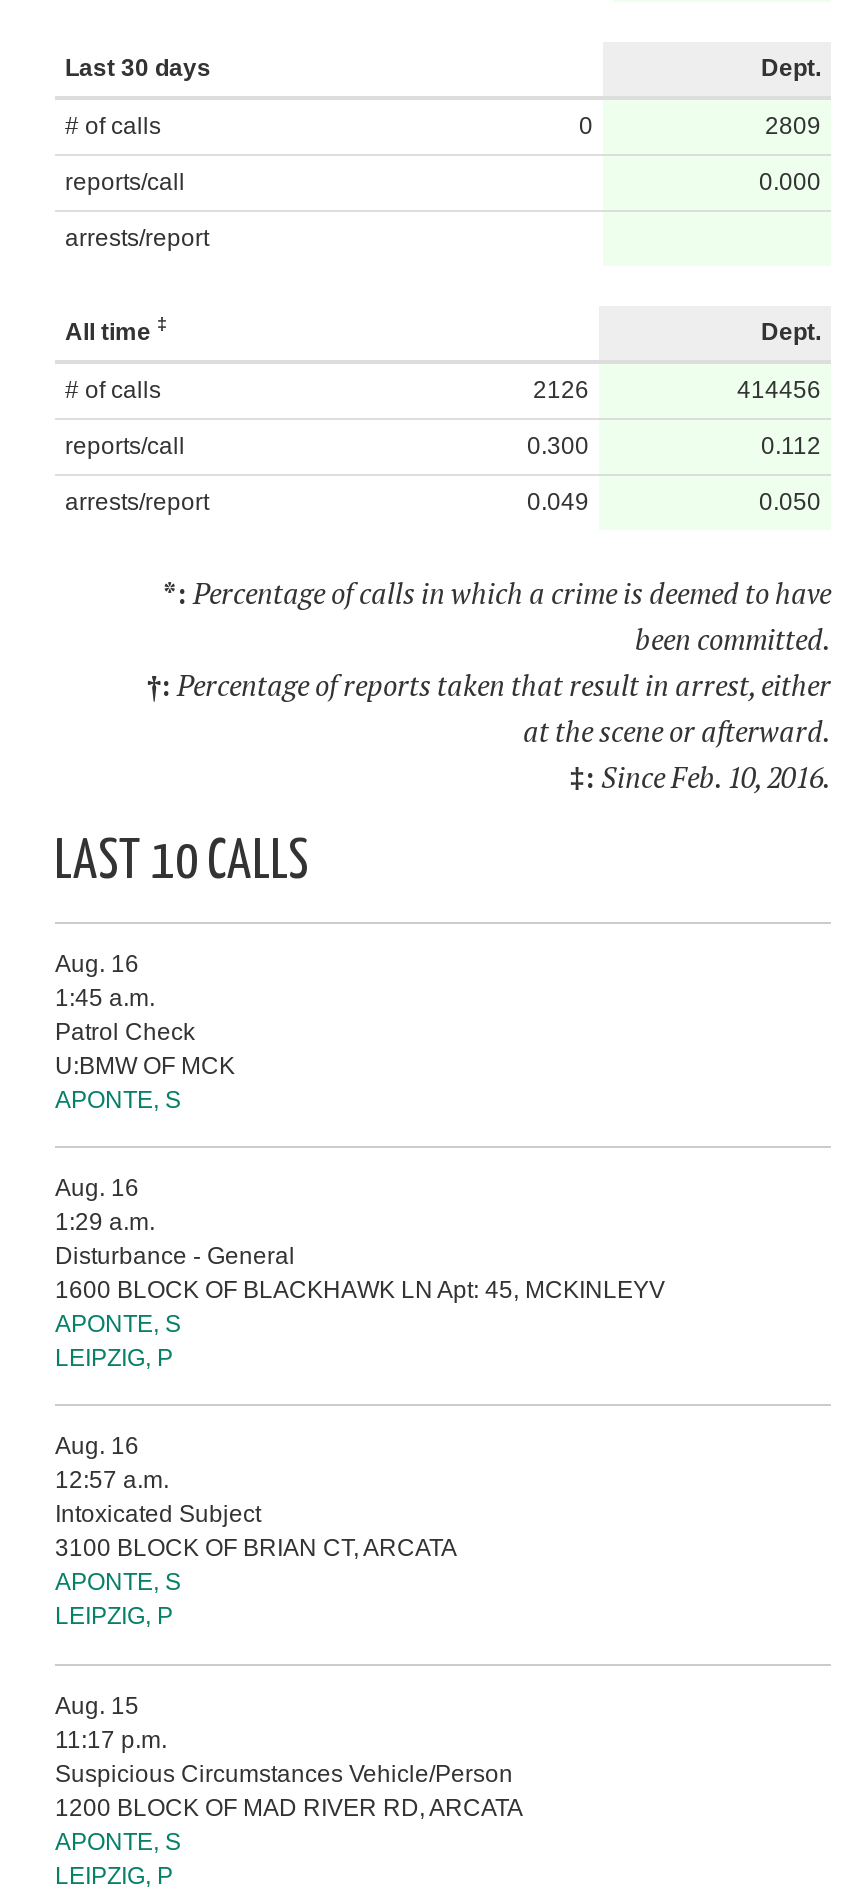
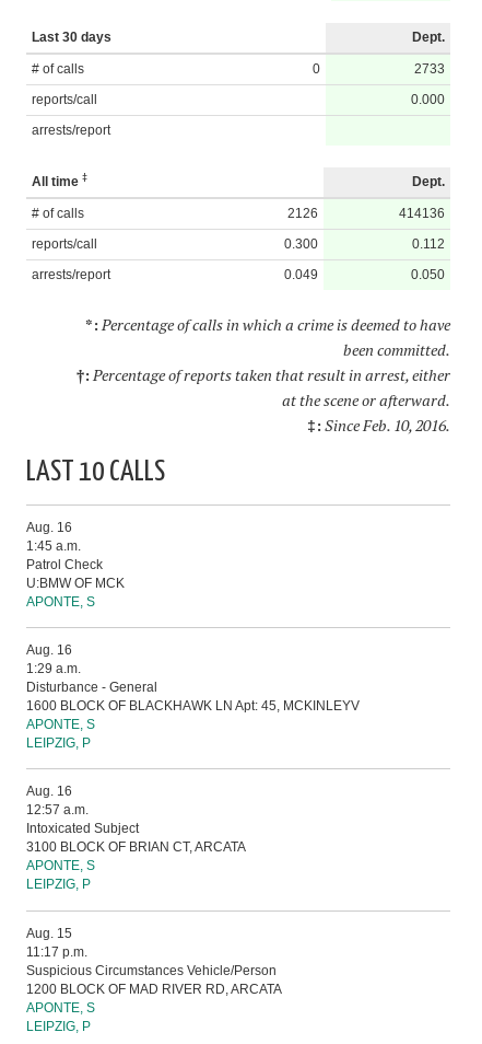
[765,112,821,140] 2809 -> [414,61,445,76] 2733
[737,376,821,404] 414456 -> [399,206,445,221] 414136

